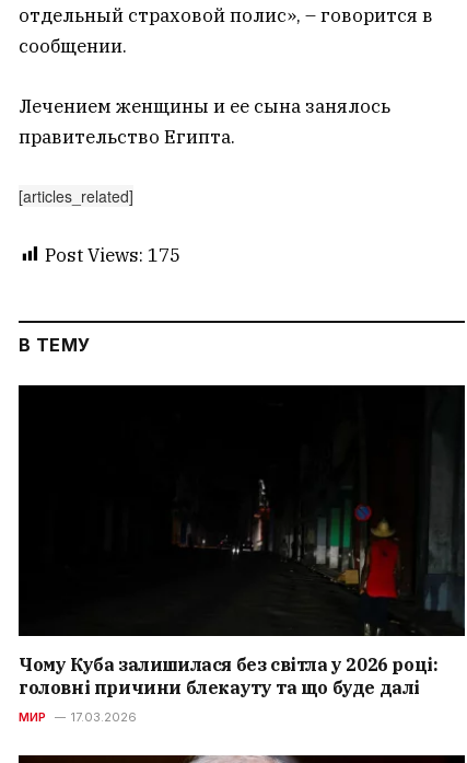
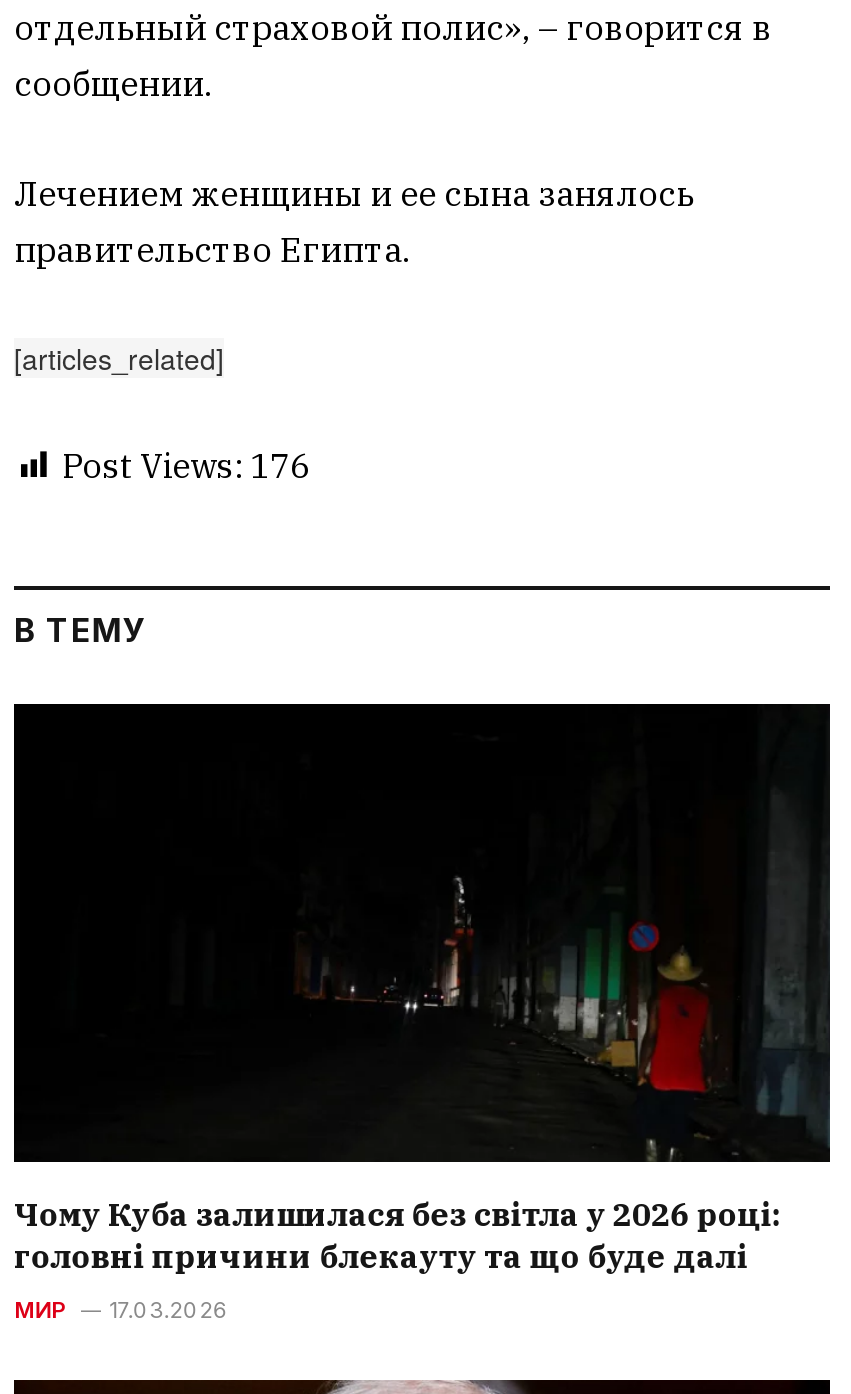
[45,243,180,267] Post Views: 175 -> [62,444,310,488] Post Views: 176

